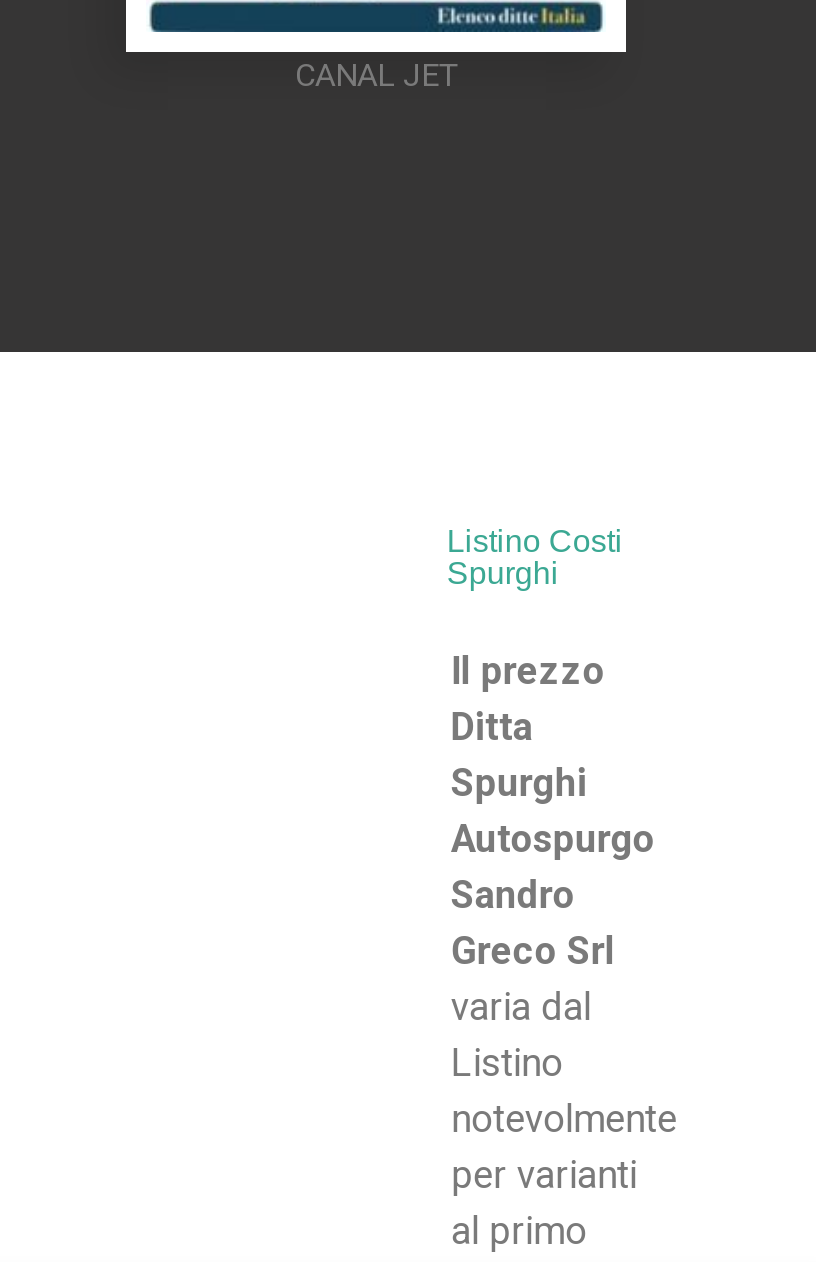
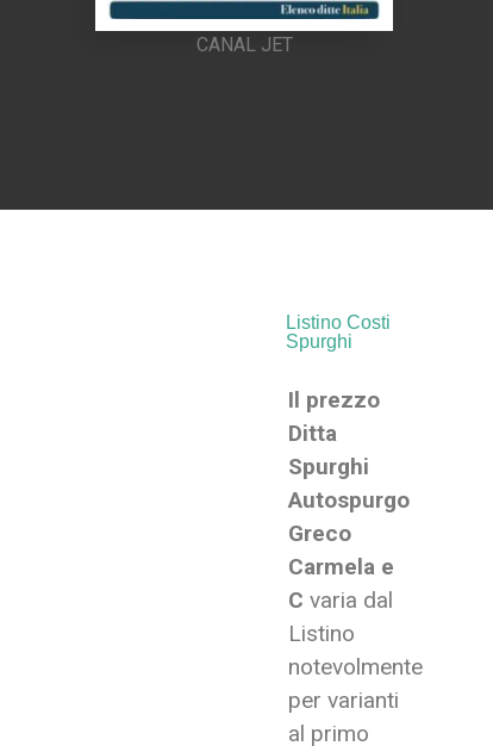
[451,872,615,1030] Sandro | Greco Srl | varia dal -> [289,520,395,614] Greco | Carmela e | C varia dal

